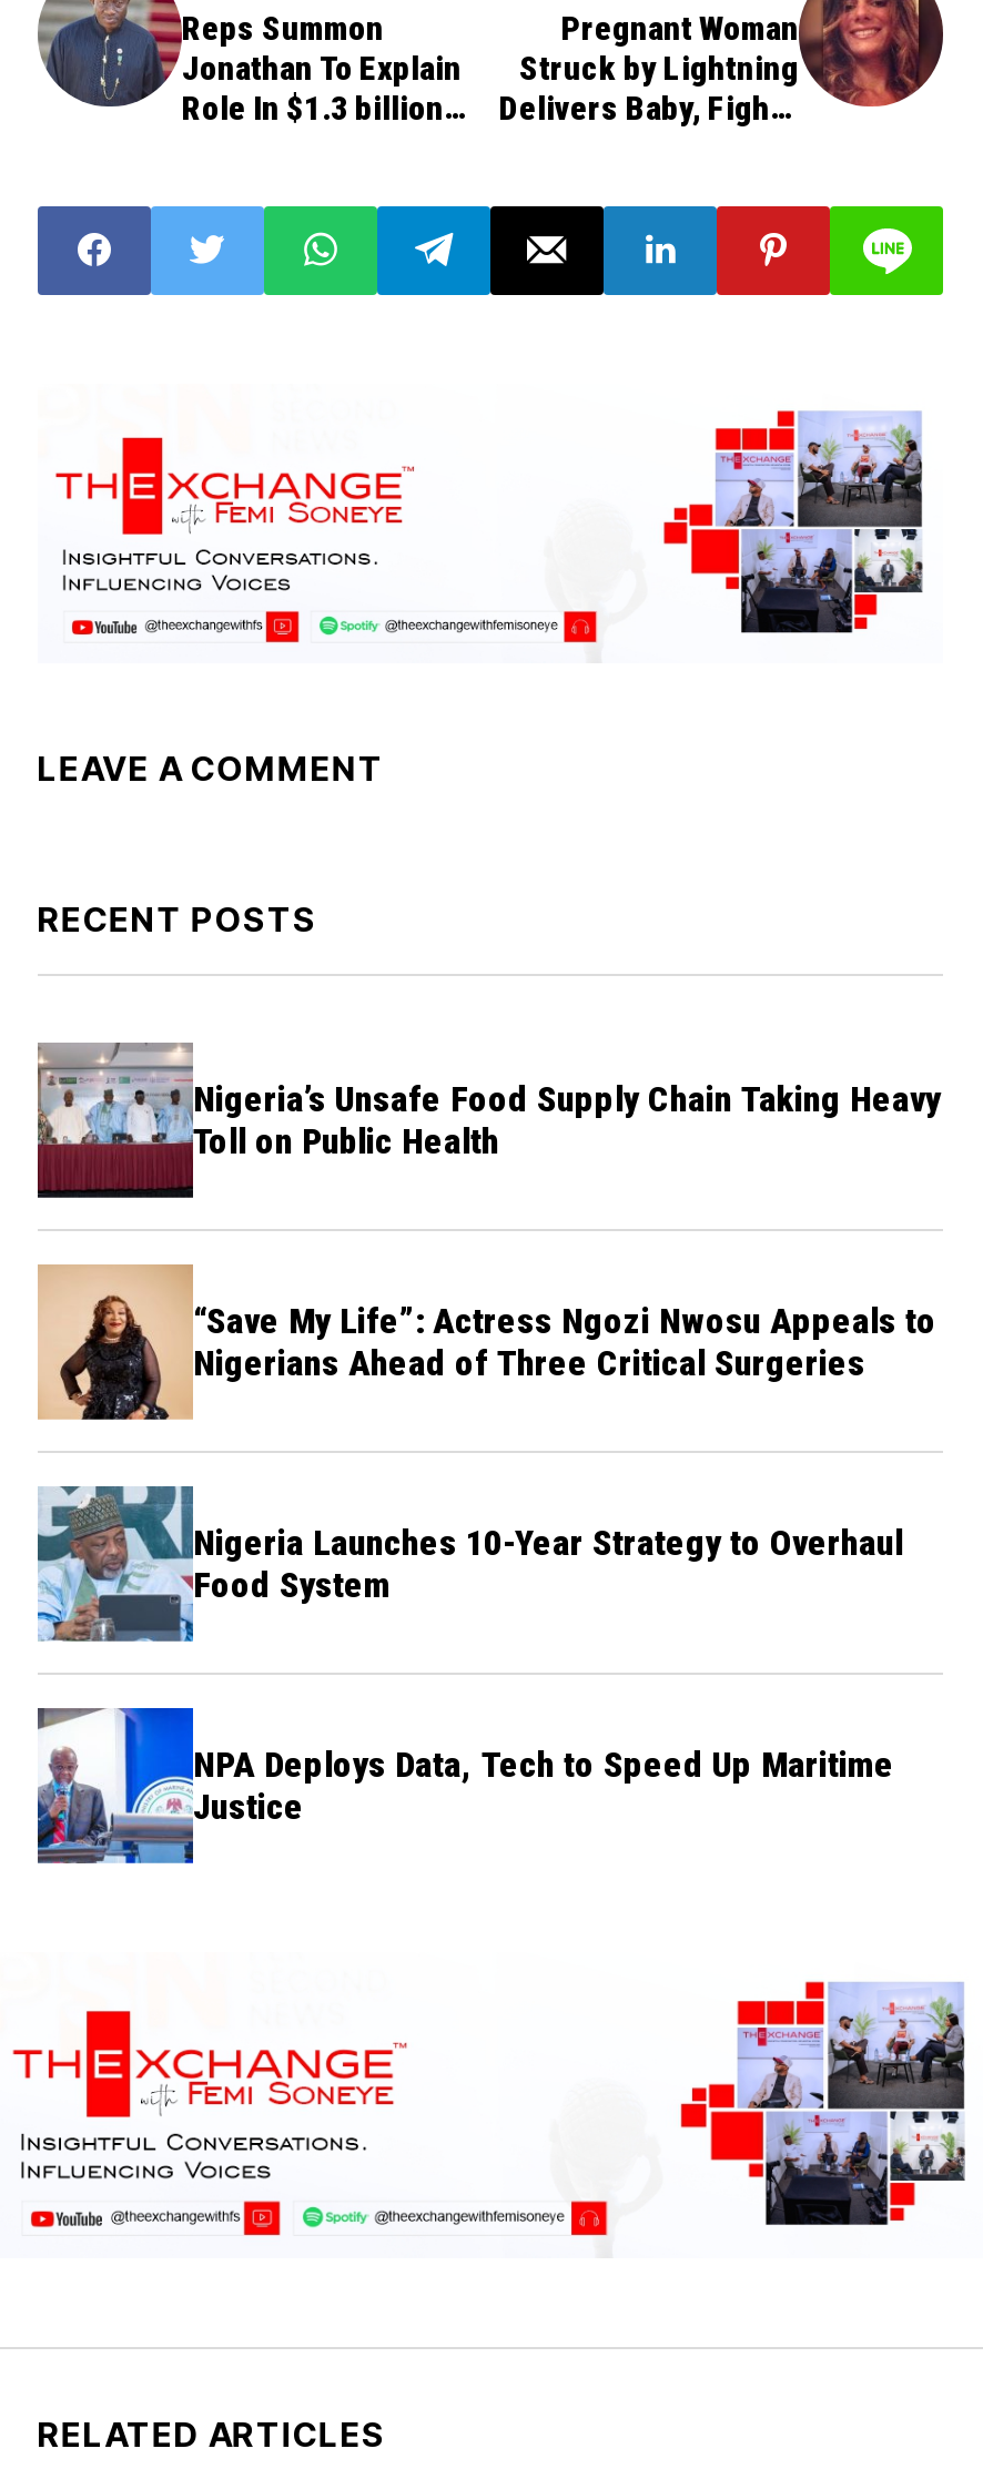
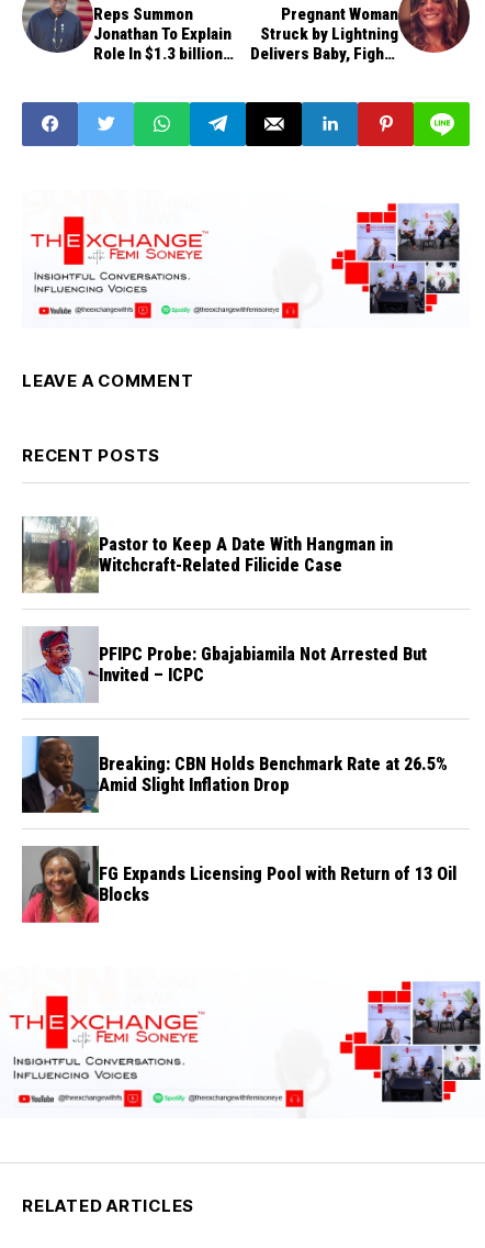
[38,1043,941,1200] [image] | Nigeria’s Unsafe Food Supply Chain Taking Heavy | Toll on Public Health -> [21,517,393,593] [image] | Pastor to Keep A Date With Hangman in | Witchcraft-Related Filicide Case
[38,1264,936,1422] [image] | “Save My Life”: Actress Ngozi Nwosu Appeals to | Nigerians Ahead of Three Critical Surgeries -> [21,626,427,703] [image] | PFIPC Probe: Gbajabiamila Not Arrested But | Invited – ICPC
[36,1486,903,1642] [image] | Nigeria Launches 10-Year Strategy to Overhaul | Food System -> [21,735,448,814] [image] | Breaking: CBN Holds Benchmark Rate at 26.5% | Amid Slight Inflation Drop
[36,1706,894,1866] [image] | NPA Deploys Data, Tech to Speed Up Maritime | Justice -> [21,845,456,924] [image] | FG Expands Licensing Pool with Return of 13 Oil | Blocks

